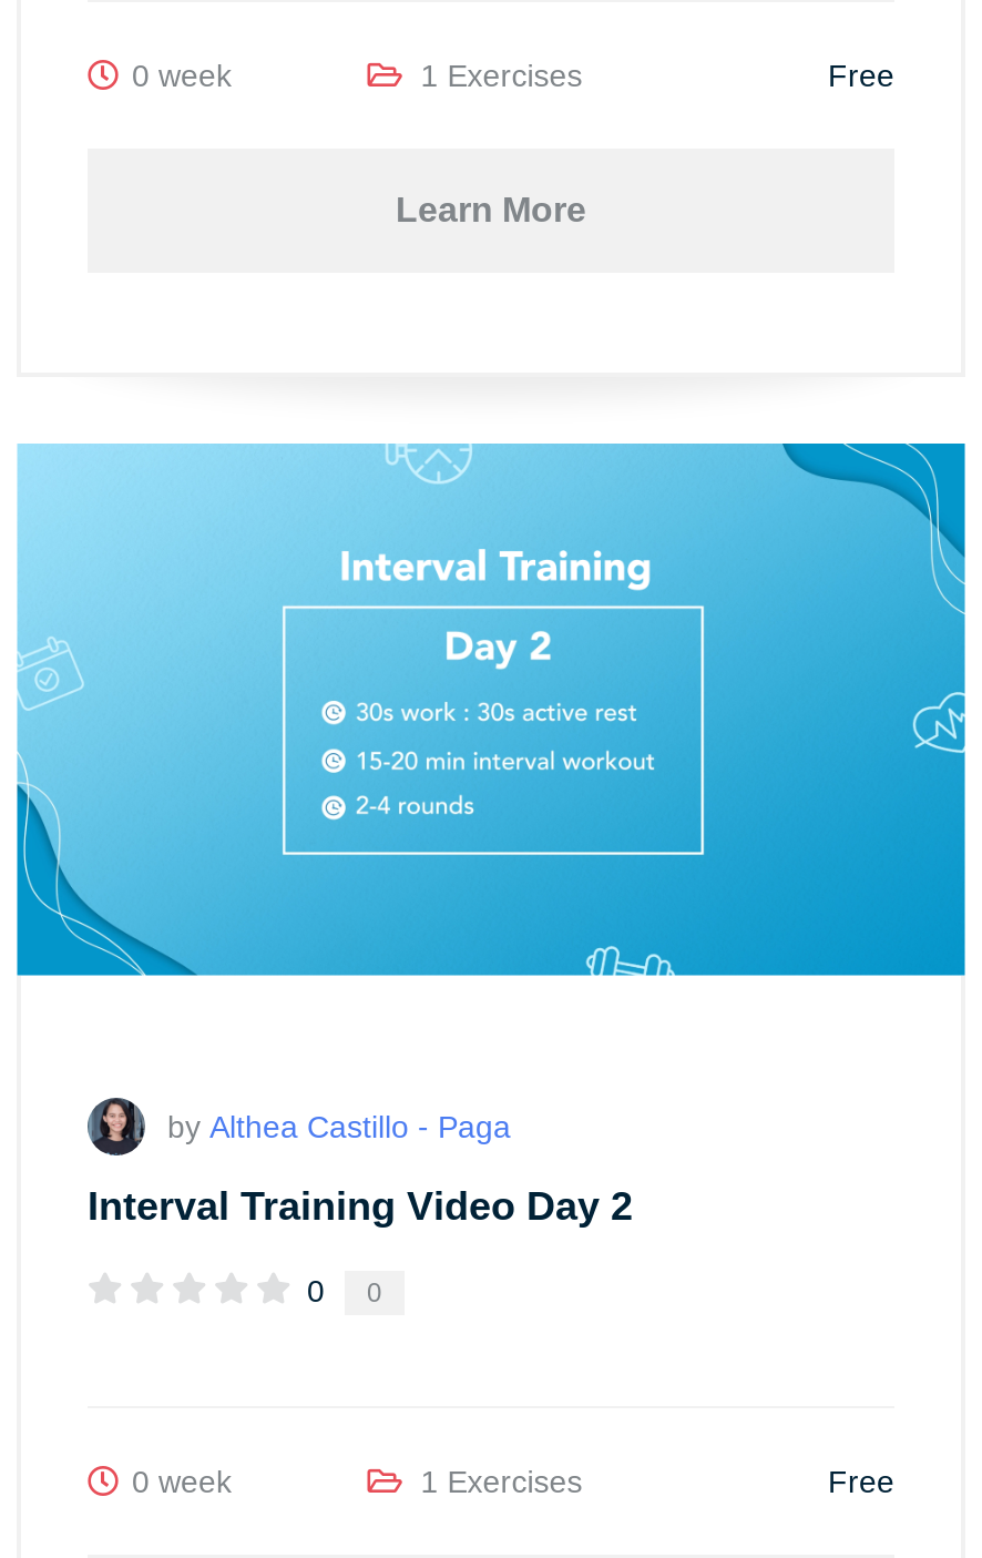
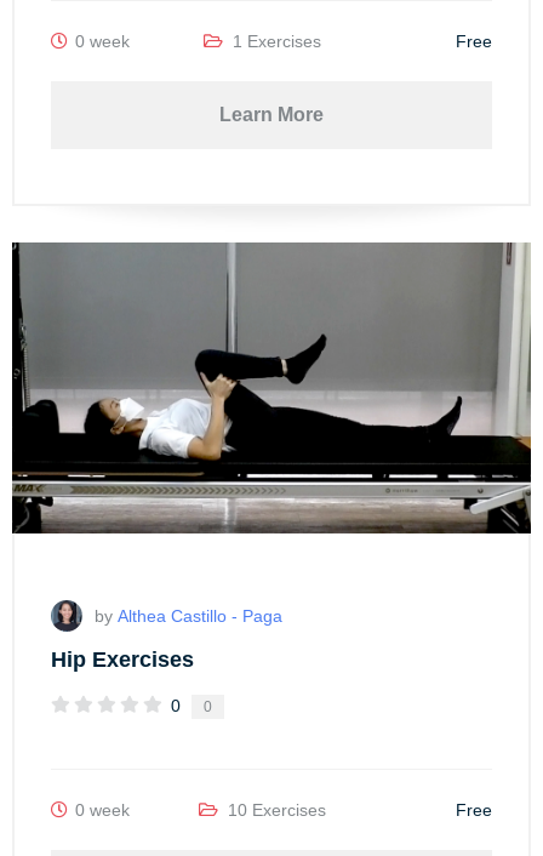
[14,441,968,978] [image] -> [11,241,532,535] [image]
[88,1185,633,1230] Interval Training Video Day 2 -> [51,648,194,672] Hip Exercises
[412,1465,582,1500] 1 Exercises -> [223,801,326,820] 10 Exercises

